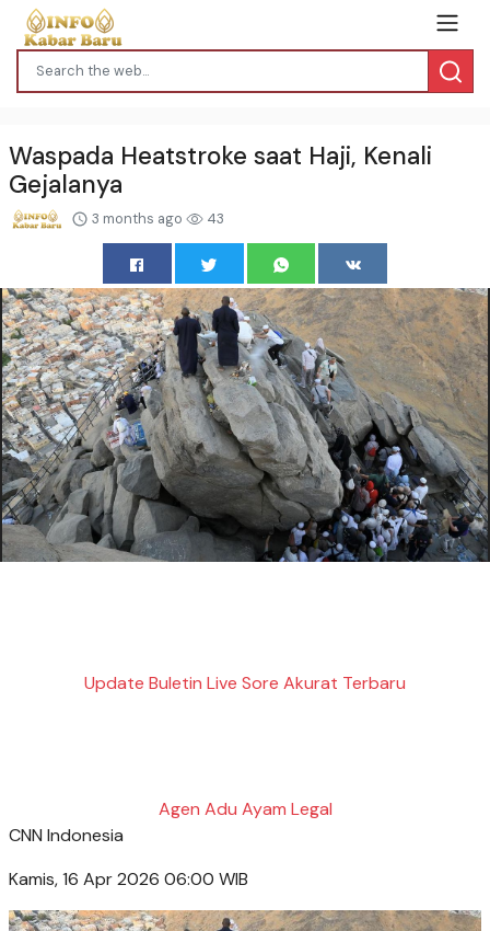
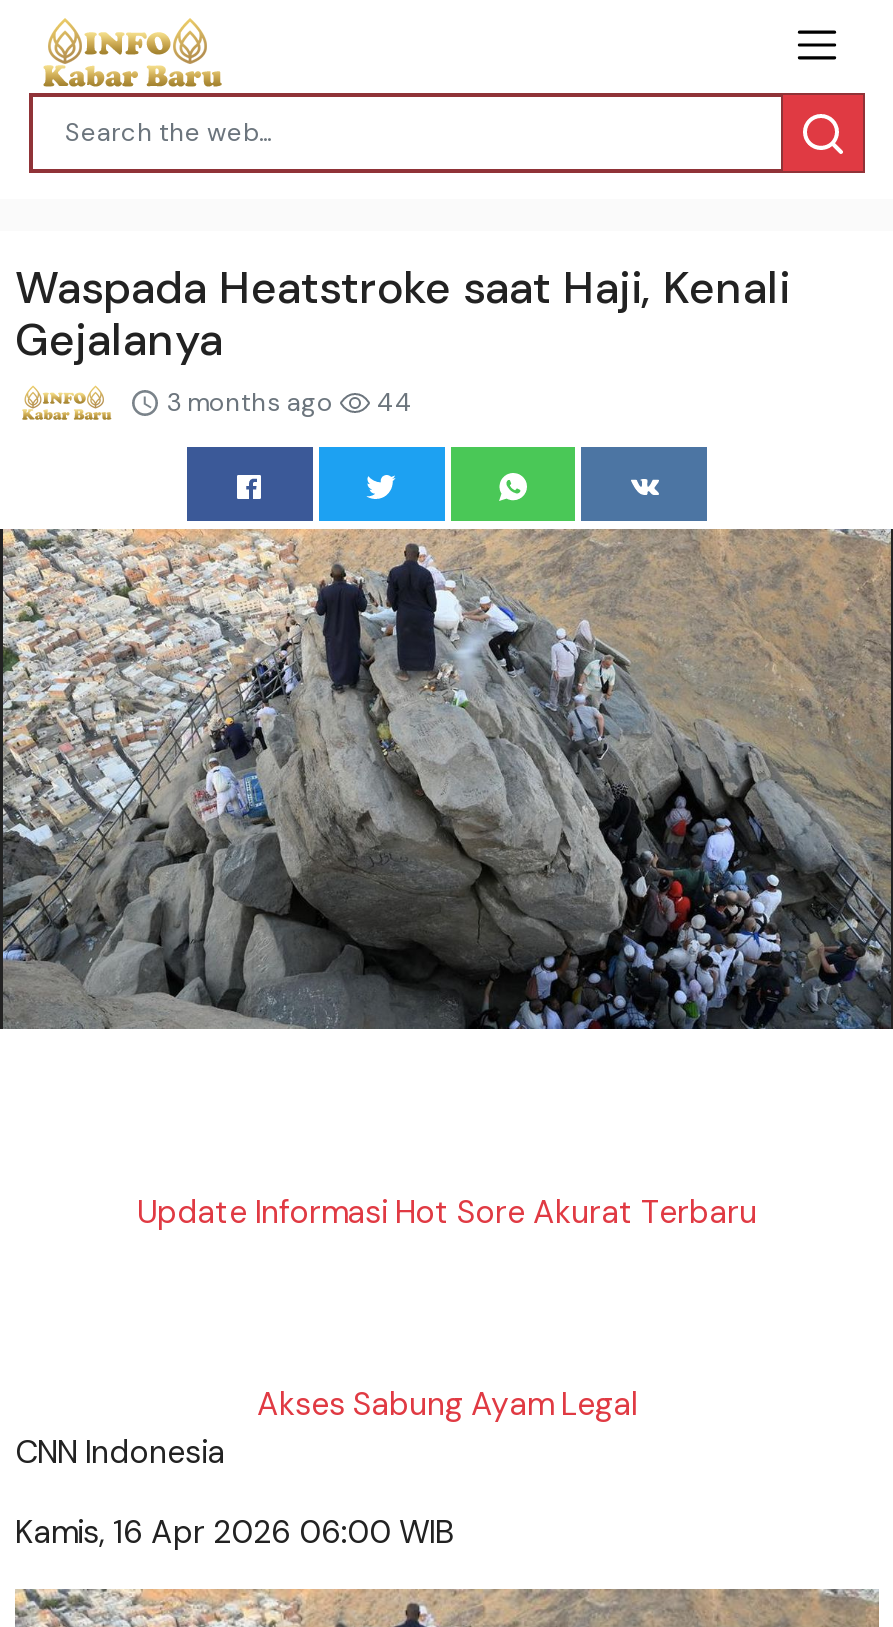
[89,209,224,227] 3 months ago 43 -> [161,384,413,418] 3 months ago 44
[84,671,406,694] Update Buletin Live Sore Akurat Terbaru -> [137,1191,757,1233] Update Informasi Hot Sore Akurat Terbaru
[158,797,332,820] Agen Adu Ayam Legal -> [257,1382,637,1424] Akses Sabung Ayam Legal

